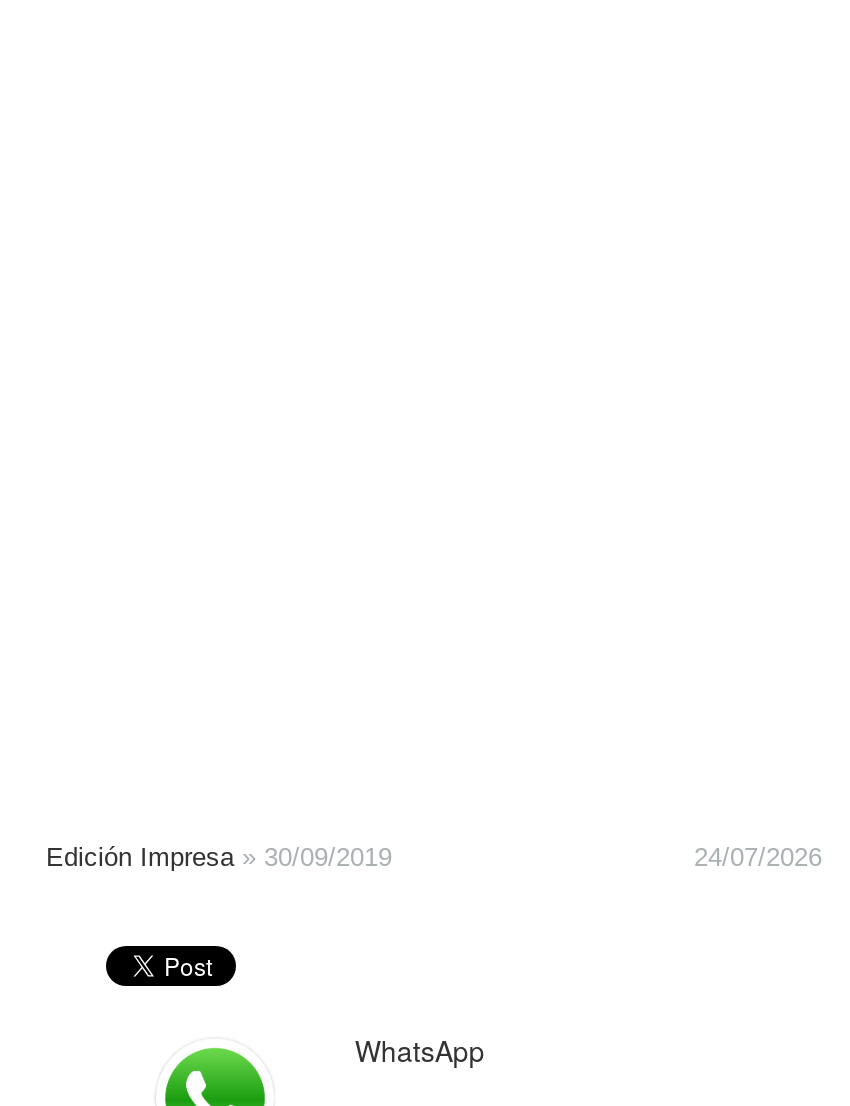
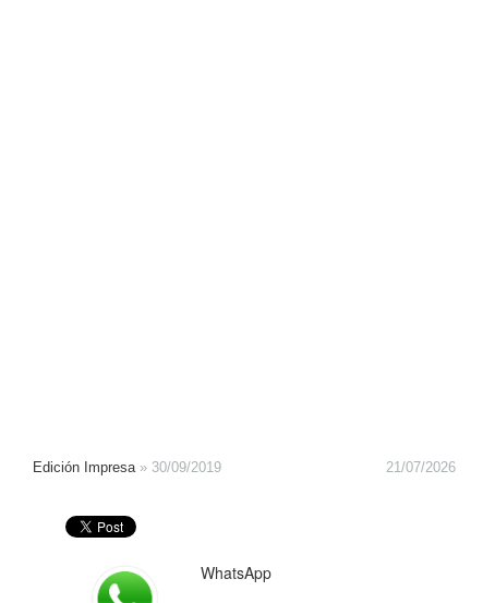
[694,842,822,872] 24/07/2026 -> [386,459,456,475] 21/07/2026

